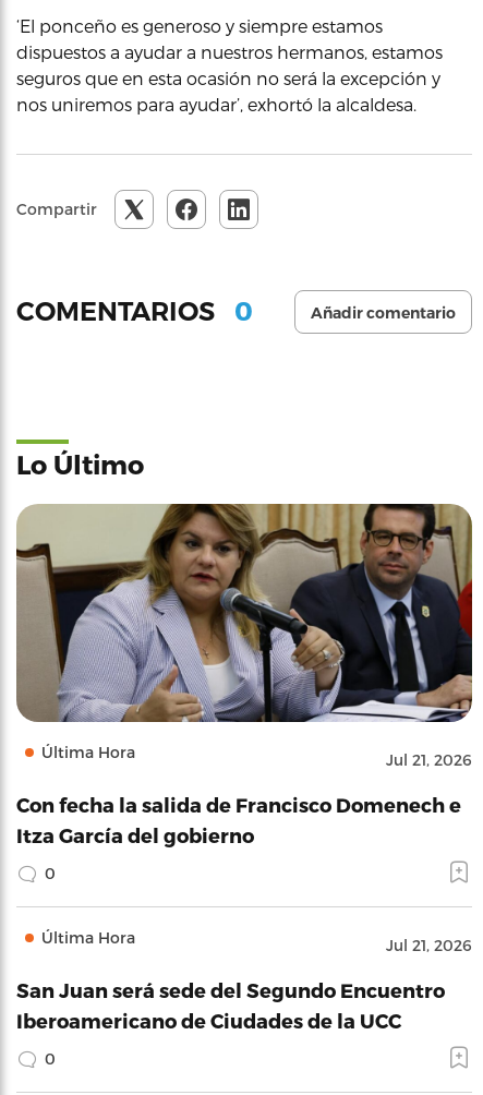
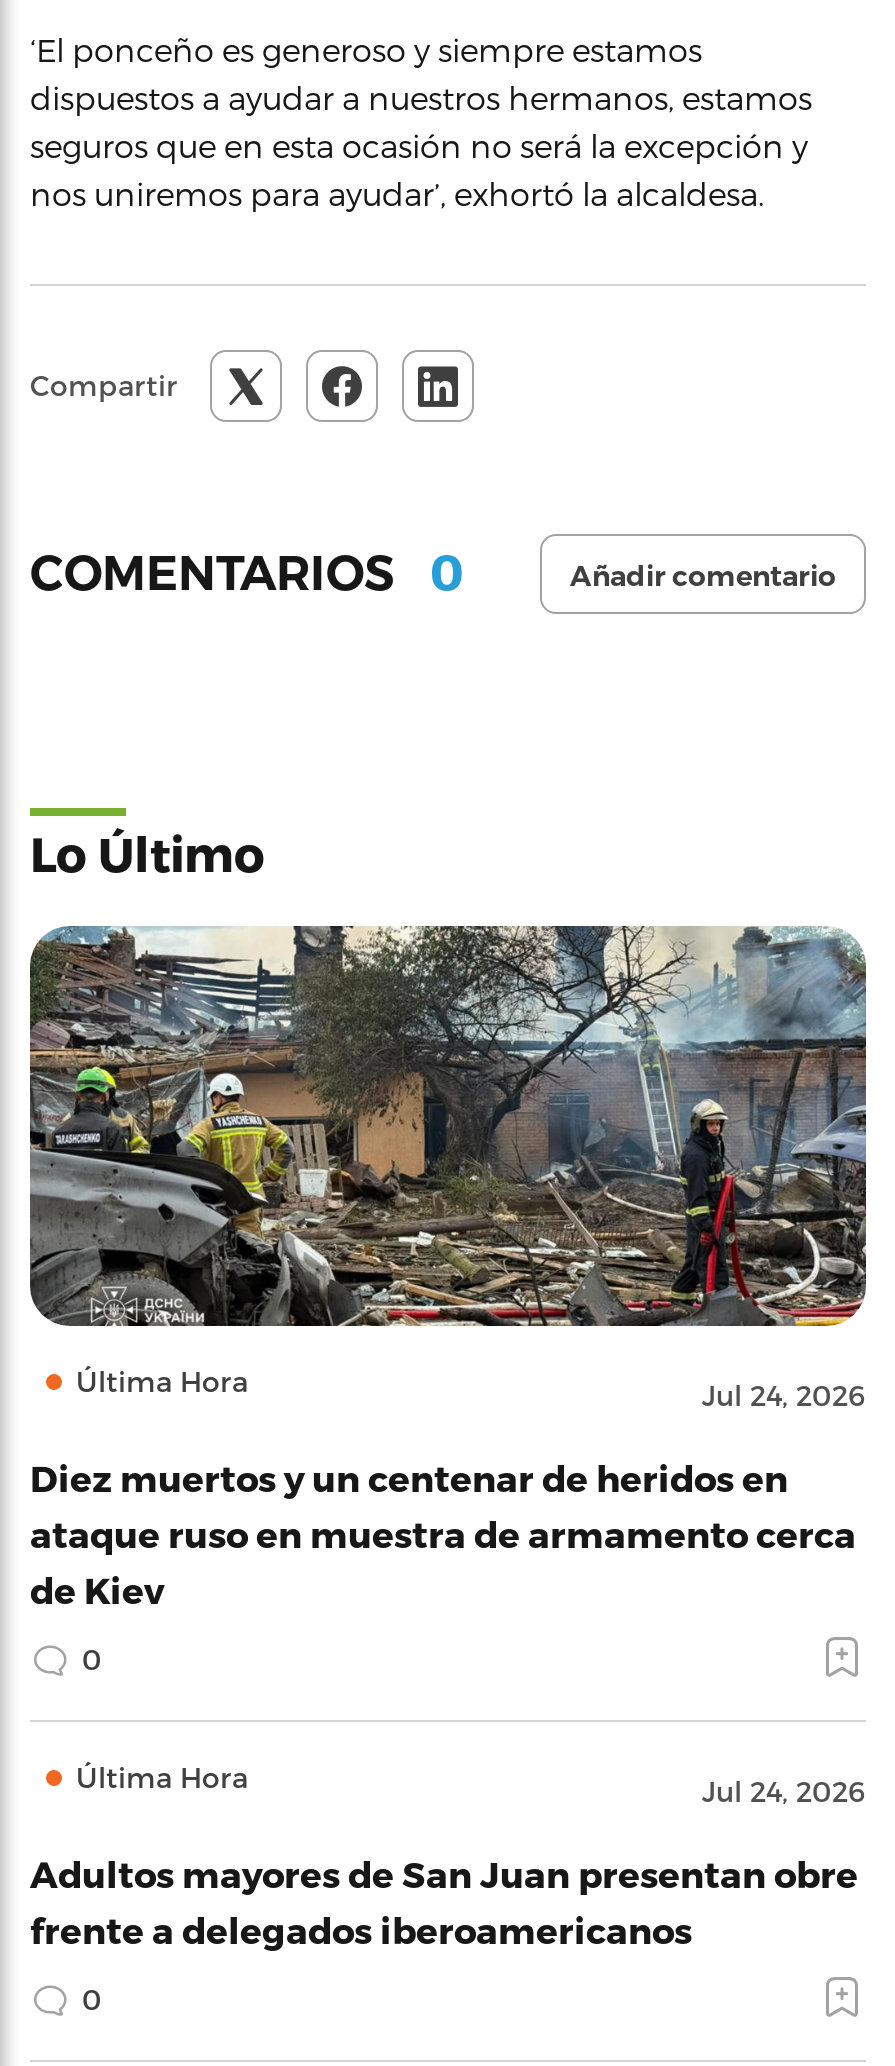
[16,503,473,769] [image] | Jul 21, 2026 -> [28,924,868,1411] [image] | Jul 24, 2026
[16,793,461,846] Con fecha la salida de Francisco Domenech e | Itza García del gobierno -> [30,1455,856,1609] Diez muertos y un centenar de heridos en | ataque ruso en muestra de armamento cerca | de Kiev
[386,935,472,954] Jul 21, 2026 -> [702,1773,866,1807] Jul 24, 2026
[16,978,445,1031] San Juan será sede del Segundo Encuentro | Iberoamericano de Ciudades de la UCC -> [30,1851,858,1949] Adultos mayores de San Juan presentan obre | frente a delegados iberoamericanos

